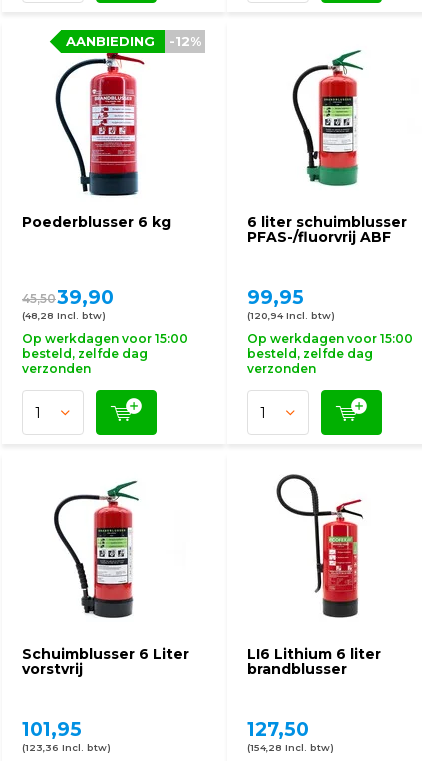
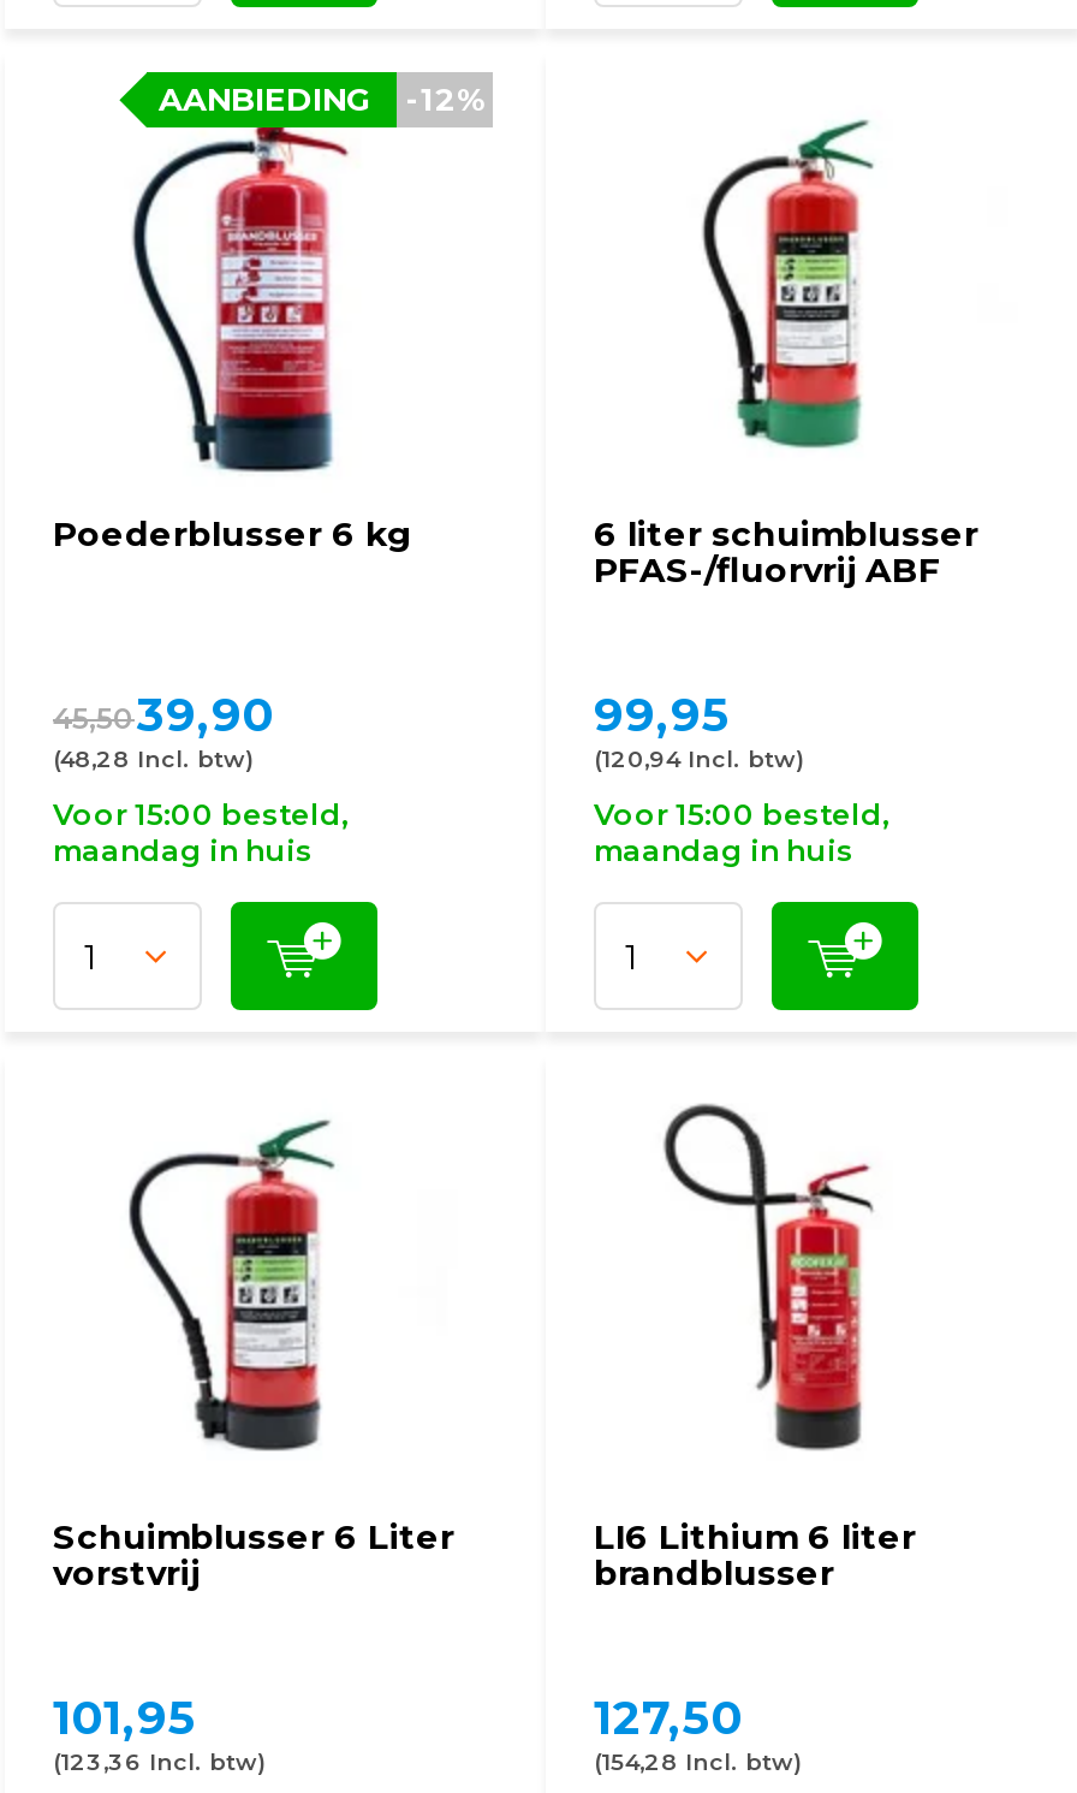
[22,331,188,376] Op werkdagen voor 15:00 | besteld, zelfde dag | verzonden -> [53,796,349,868] Voor 15:00 besteld, | maandag in huis
[247,331,413,376] Op werkdagen voor 15:00 | besteld, zelfde dag | verzonden -> [594,796,889,868] Voor 15:00 besteld, | maandag in huis

